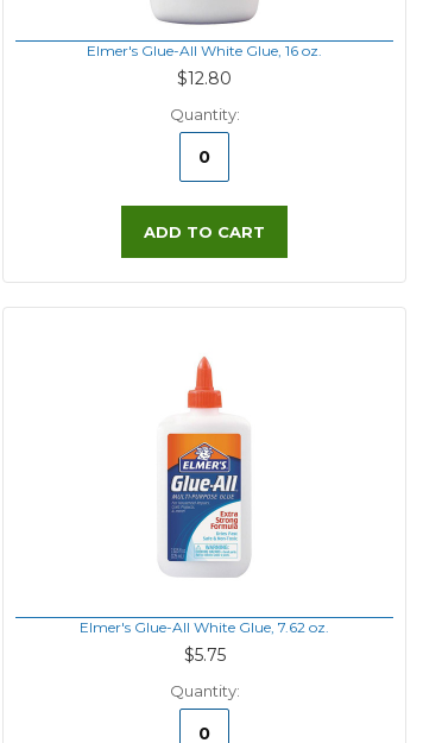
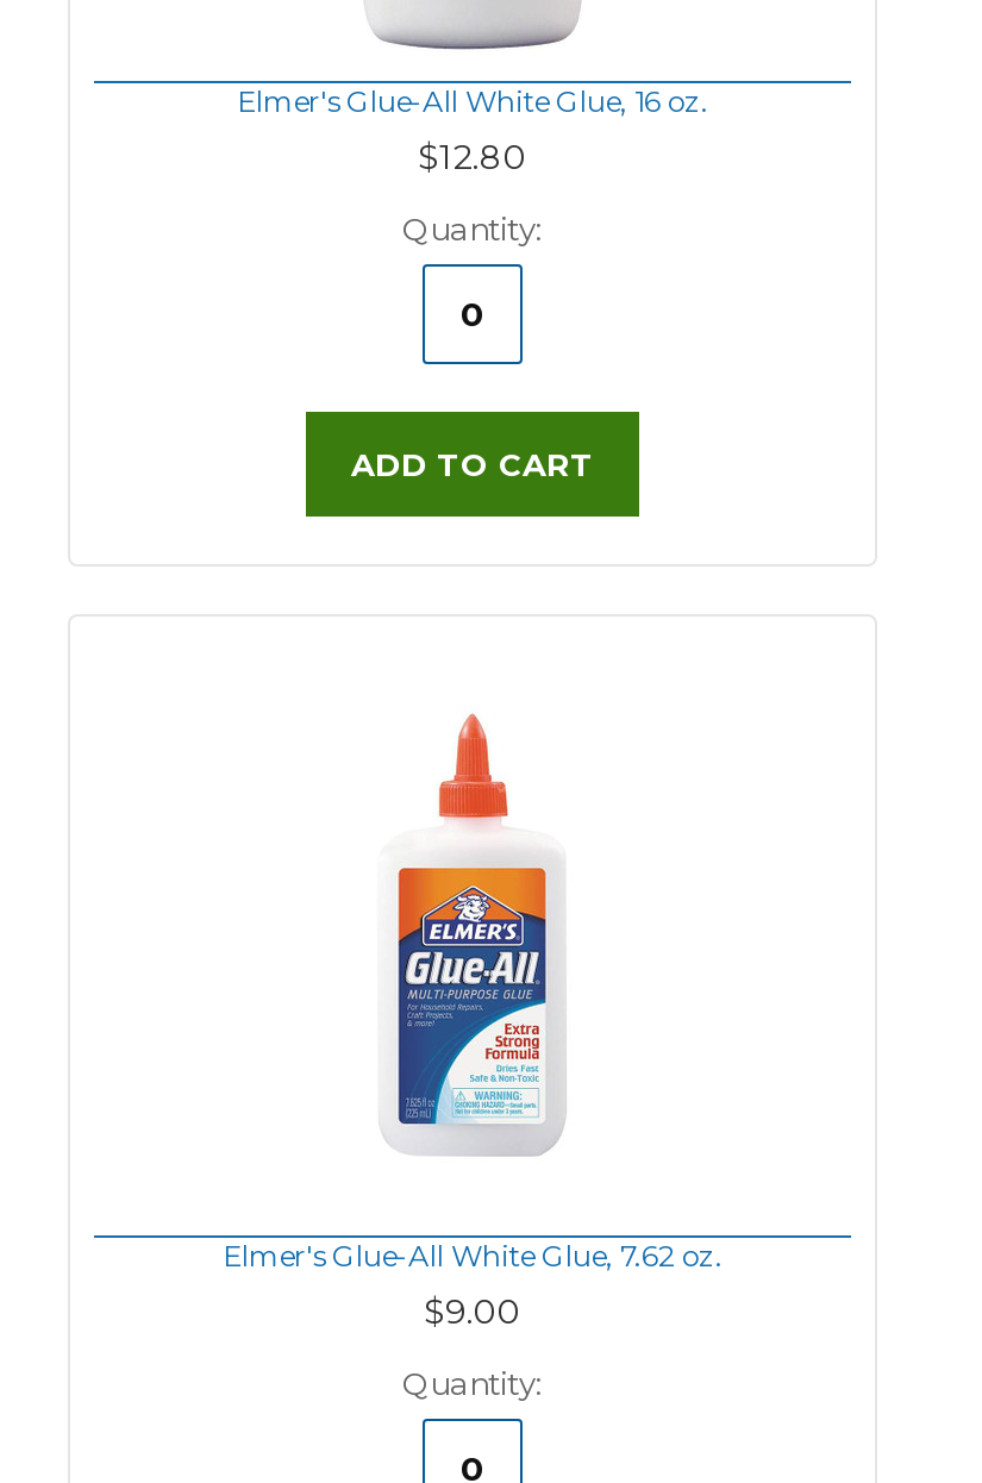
[184,644,225,666] $5.75 -> [424,1290,521,1333] $9.00

